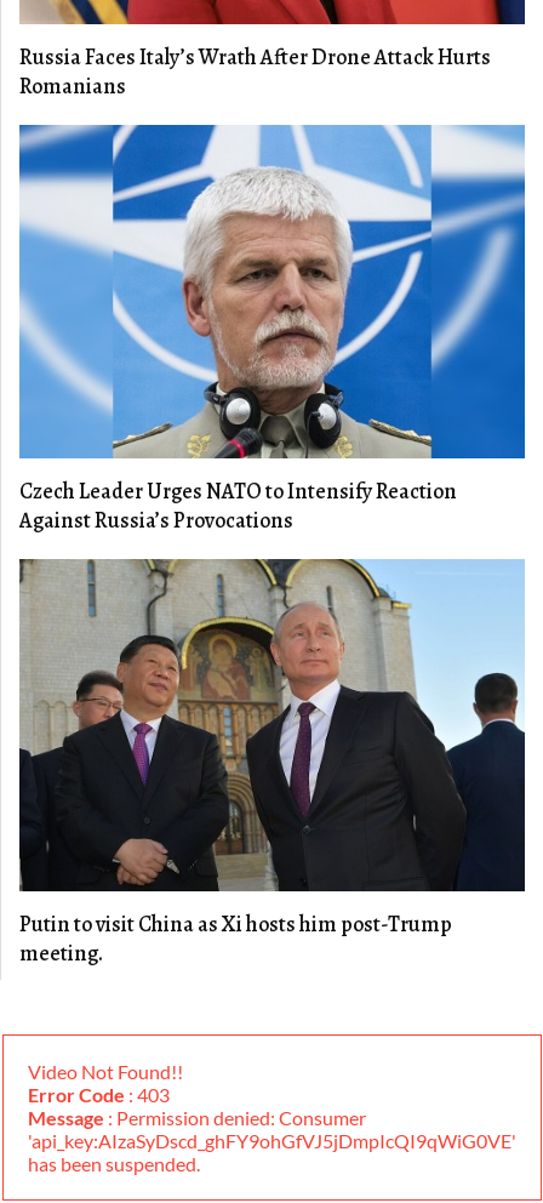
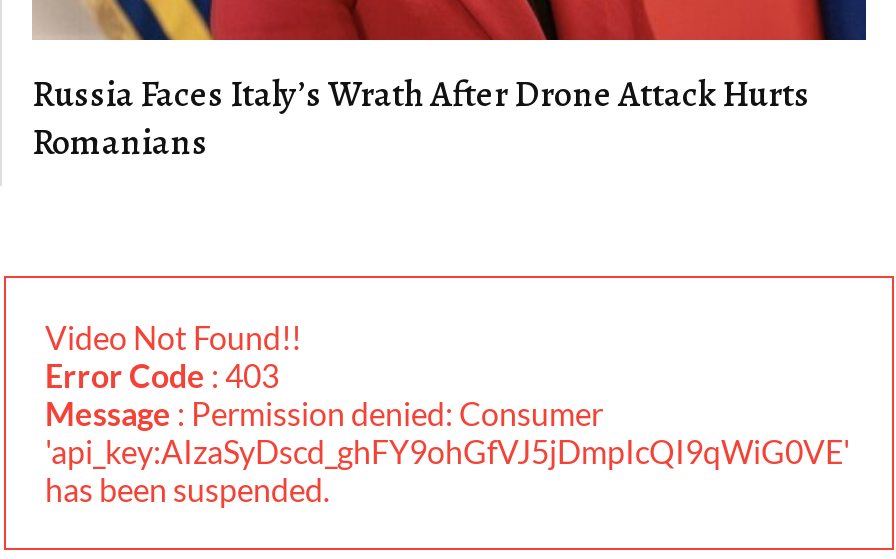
[18,124,526,535] [image] | Czech Leader Urges NATO to Intensify Reaction | Against Russia’s Provocations -> none
[18,558,525,968] [image] | Putin to visit China as Xi hosts him post-Trump | meeting. -> none

